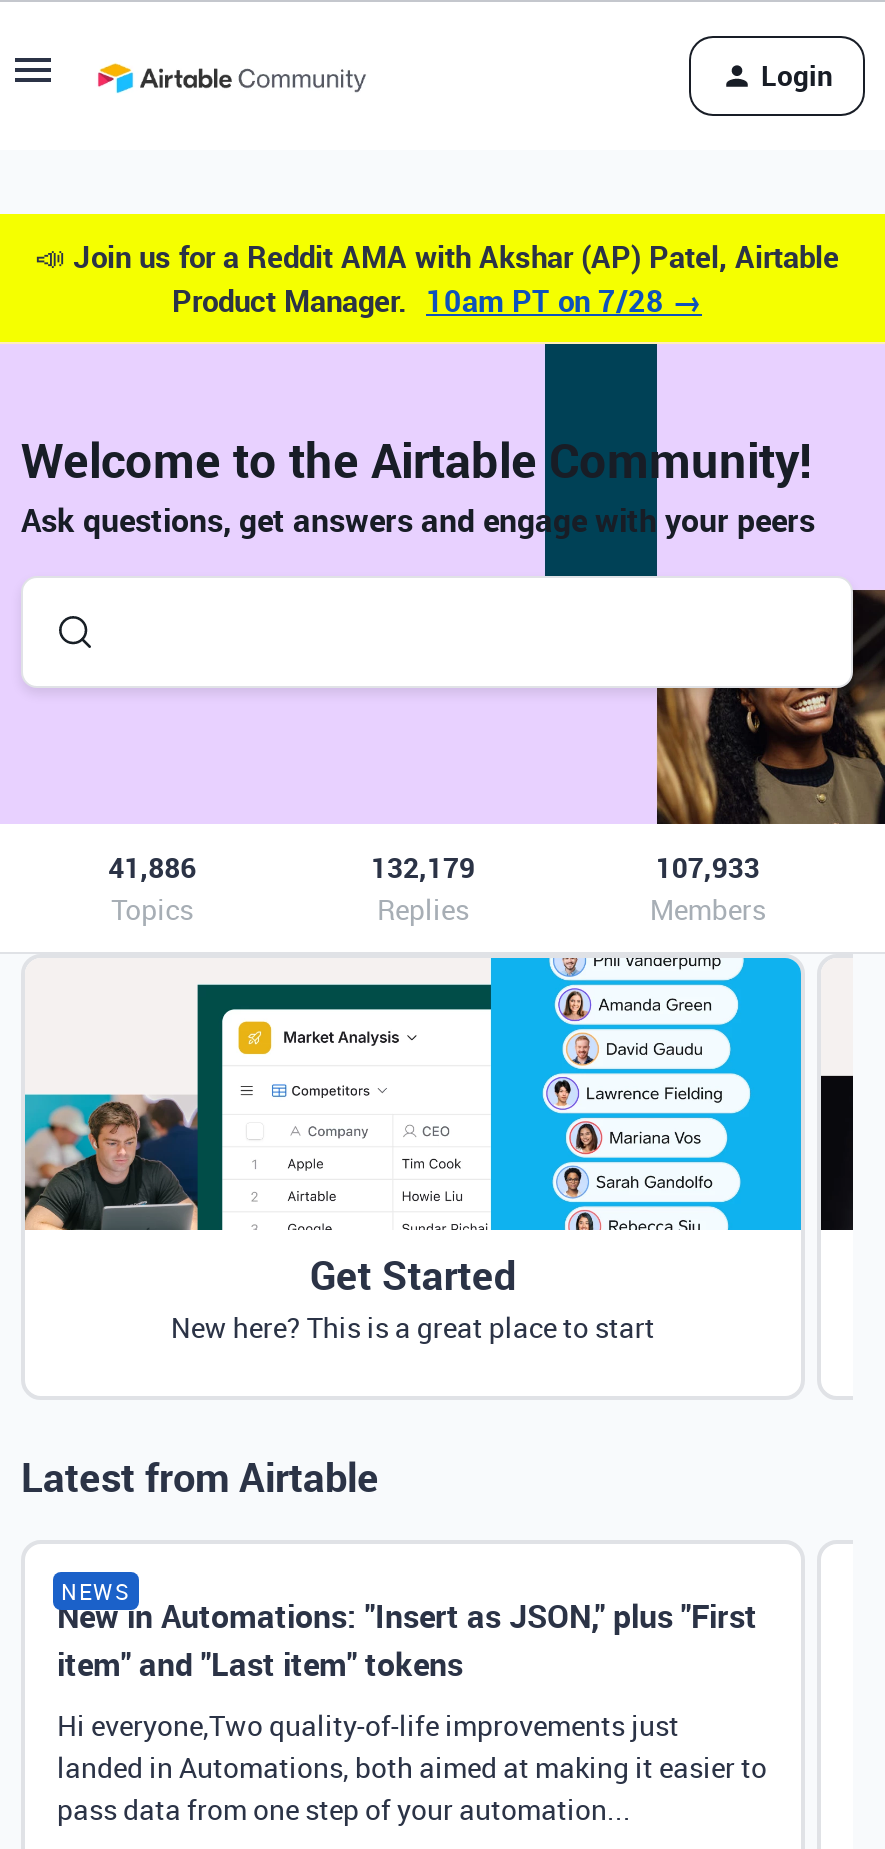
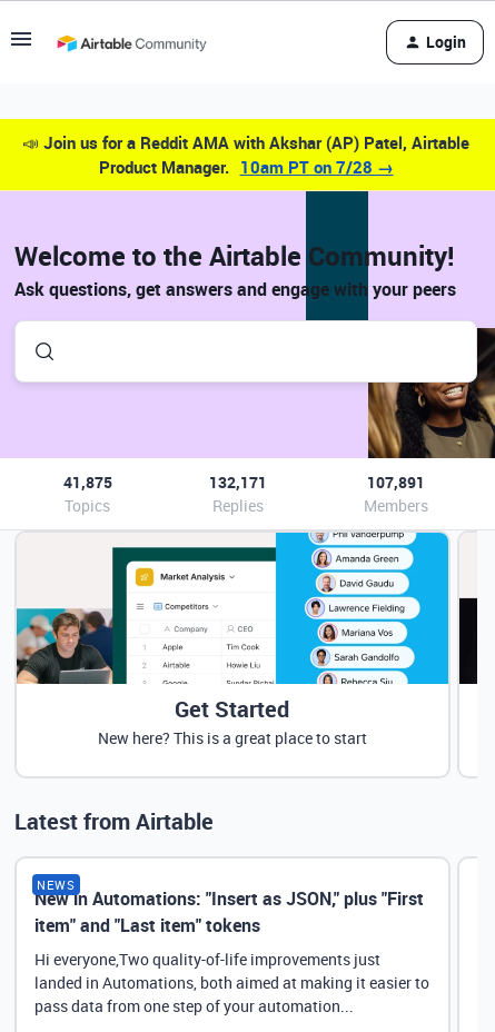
[108,848,196,886] 41,886 -> [63,472,112,493] 41,875
[371,848,475,886] 132,179 -> [209,472,267,493] 132,171
[656,848,760,886] 107,933 -> [367,472,425,493] 107,891

